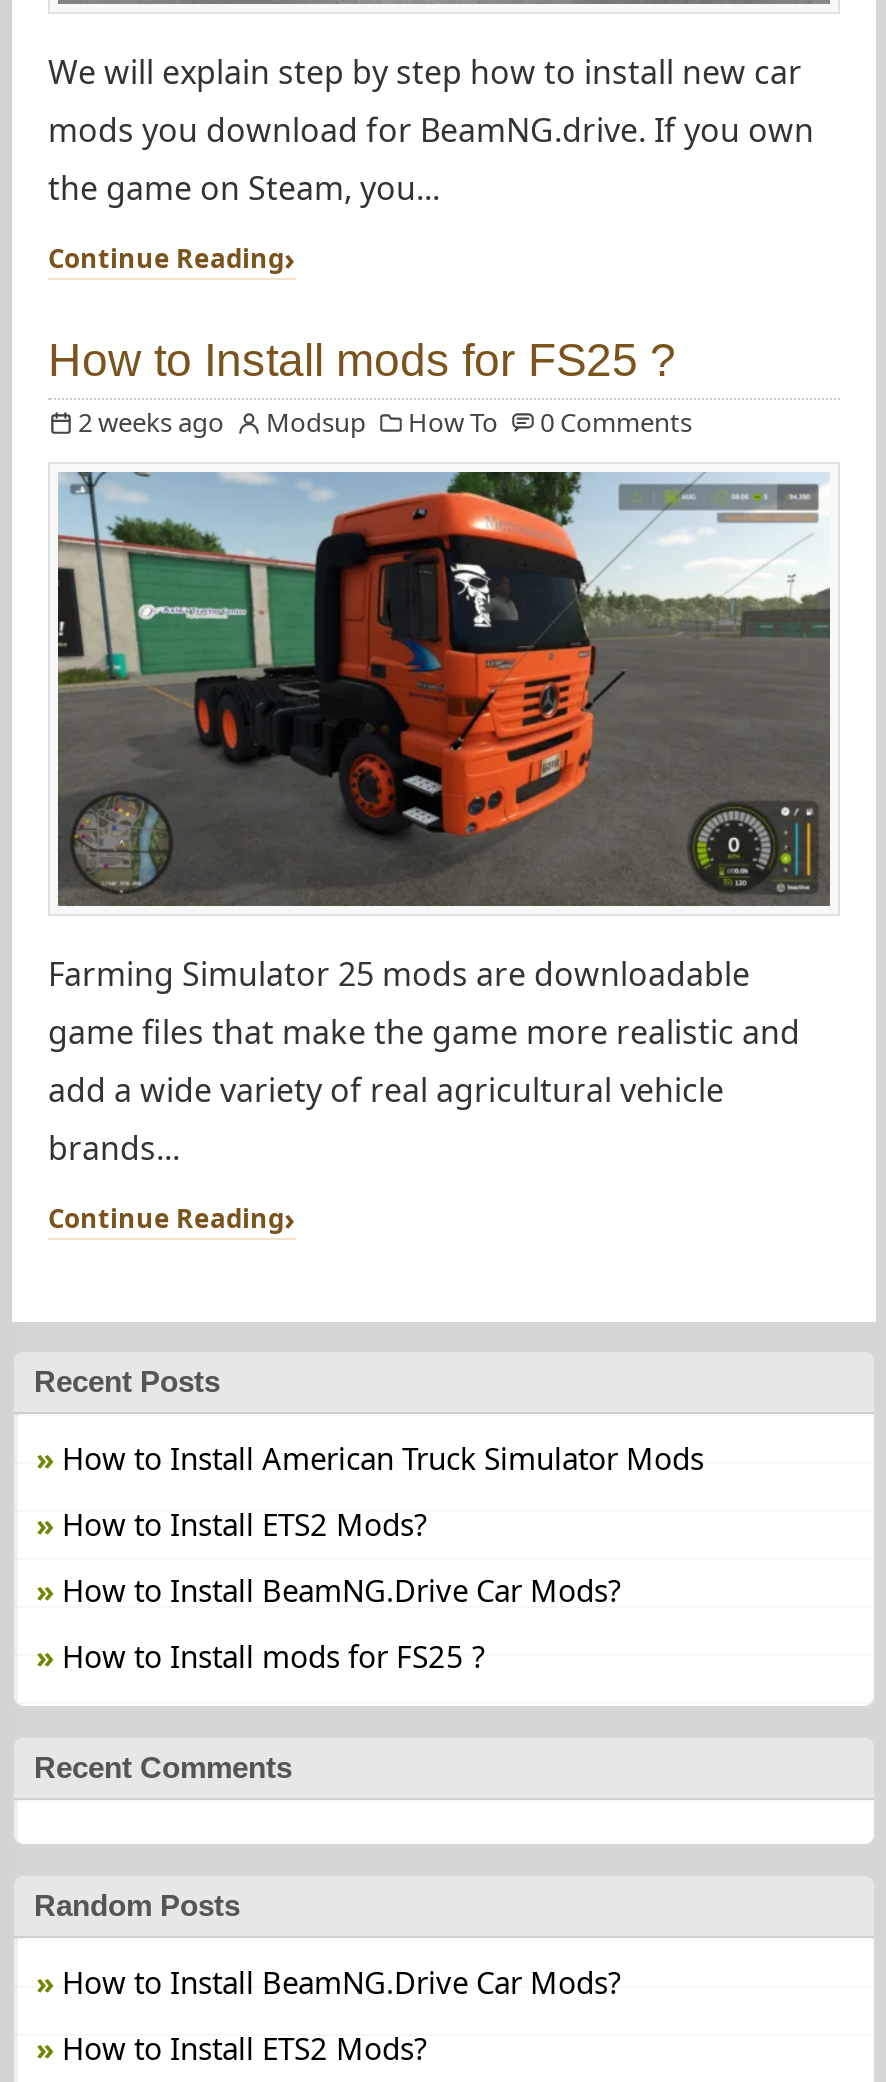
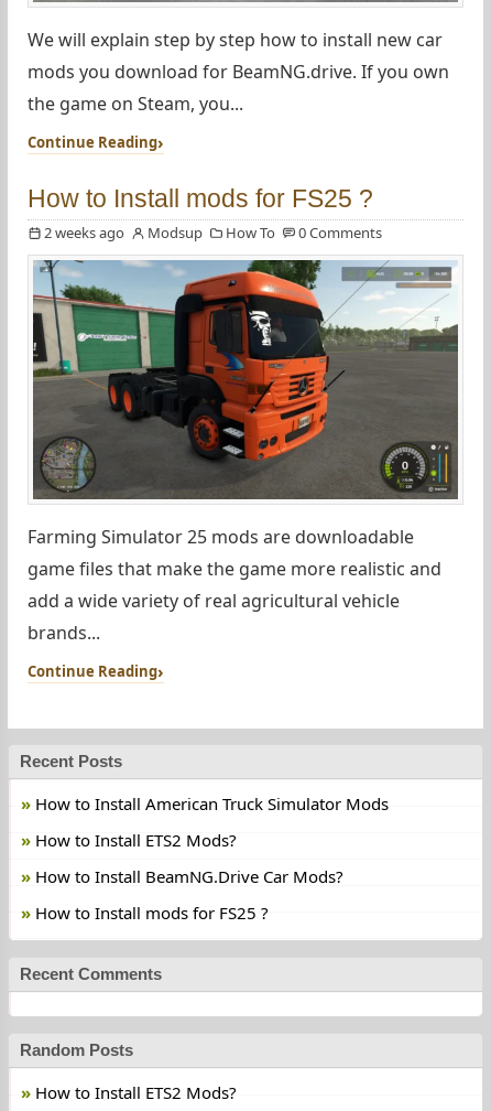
[62,1962,622,2002] How to Install BeamNG.Drive Car Mods? -> none

